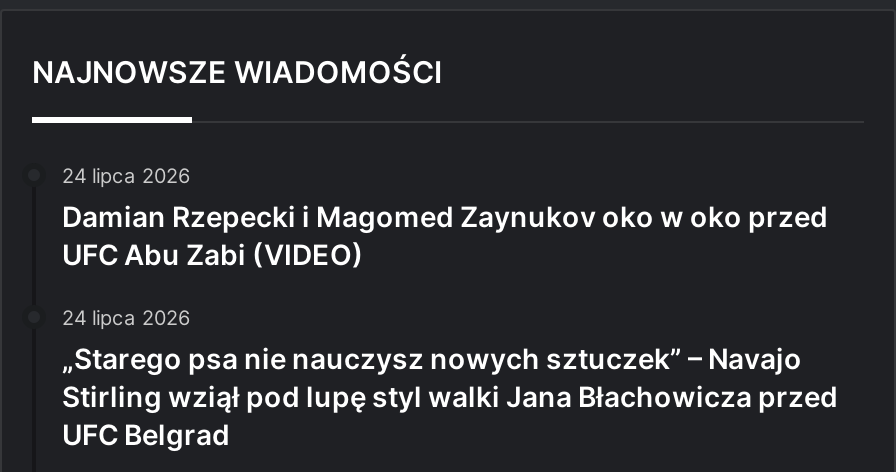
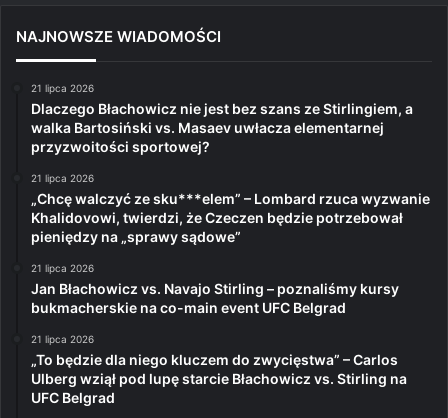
[62,164,838,414] 24 lipca 2026 | Damian Rzepecki i Magomed Zaynukov oko w oko przed | UFC Abu Zabi (VIDEO) | 24 lipca 2026 | „Starego psa nie nauczysz nowych sztuczek” – Navajo | Stirling wziął pod lupę styl walki Jana Błachowicza przed -> [31,82,430,387] 21 lipca 2026 | Dlaczego Błachowicz nie jest bez szans ze Stirlingiem, a | walka Bartosiński vs. Masaev uwłacza elementarnej | przyzwoitości sportowej? | 21 lipca 2026 | „Chcę walczyć ze sku***elem” – Lombard rzuca wyzwanie | Khalidovowi, twierdzi, że Czeczen będzie potrzebował | pieniędzy na „sprawy sądowe” | 21 lipca 2026 | Jan Błachowicz vs. Navajo Stirling – poznaliśmy kursy | bukmacherskie na co-main event UFC Belgrad | 21 lipca 2026 | „To będzie dla niego kluczem do zwycięstwa” – Carlos | Ulberg wziął pod lupę starcie Błachowicz vs. Stirling na

